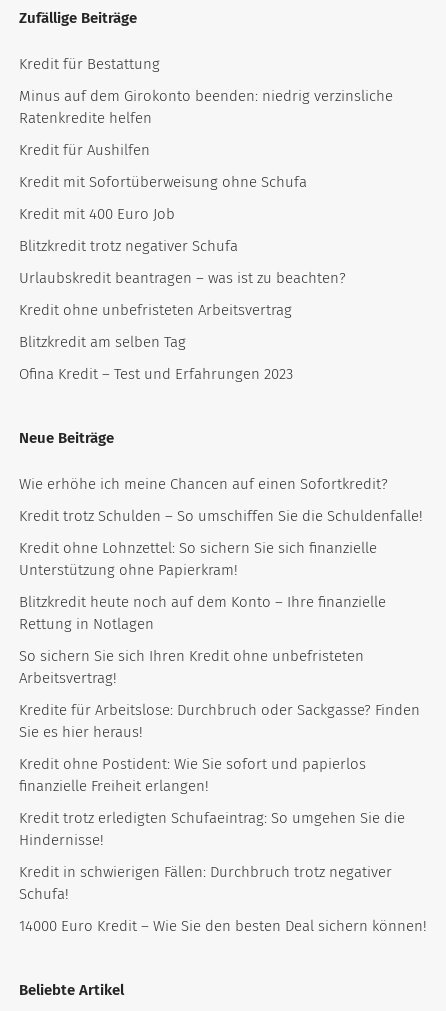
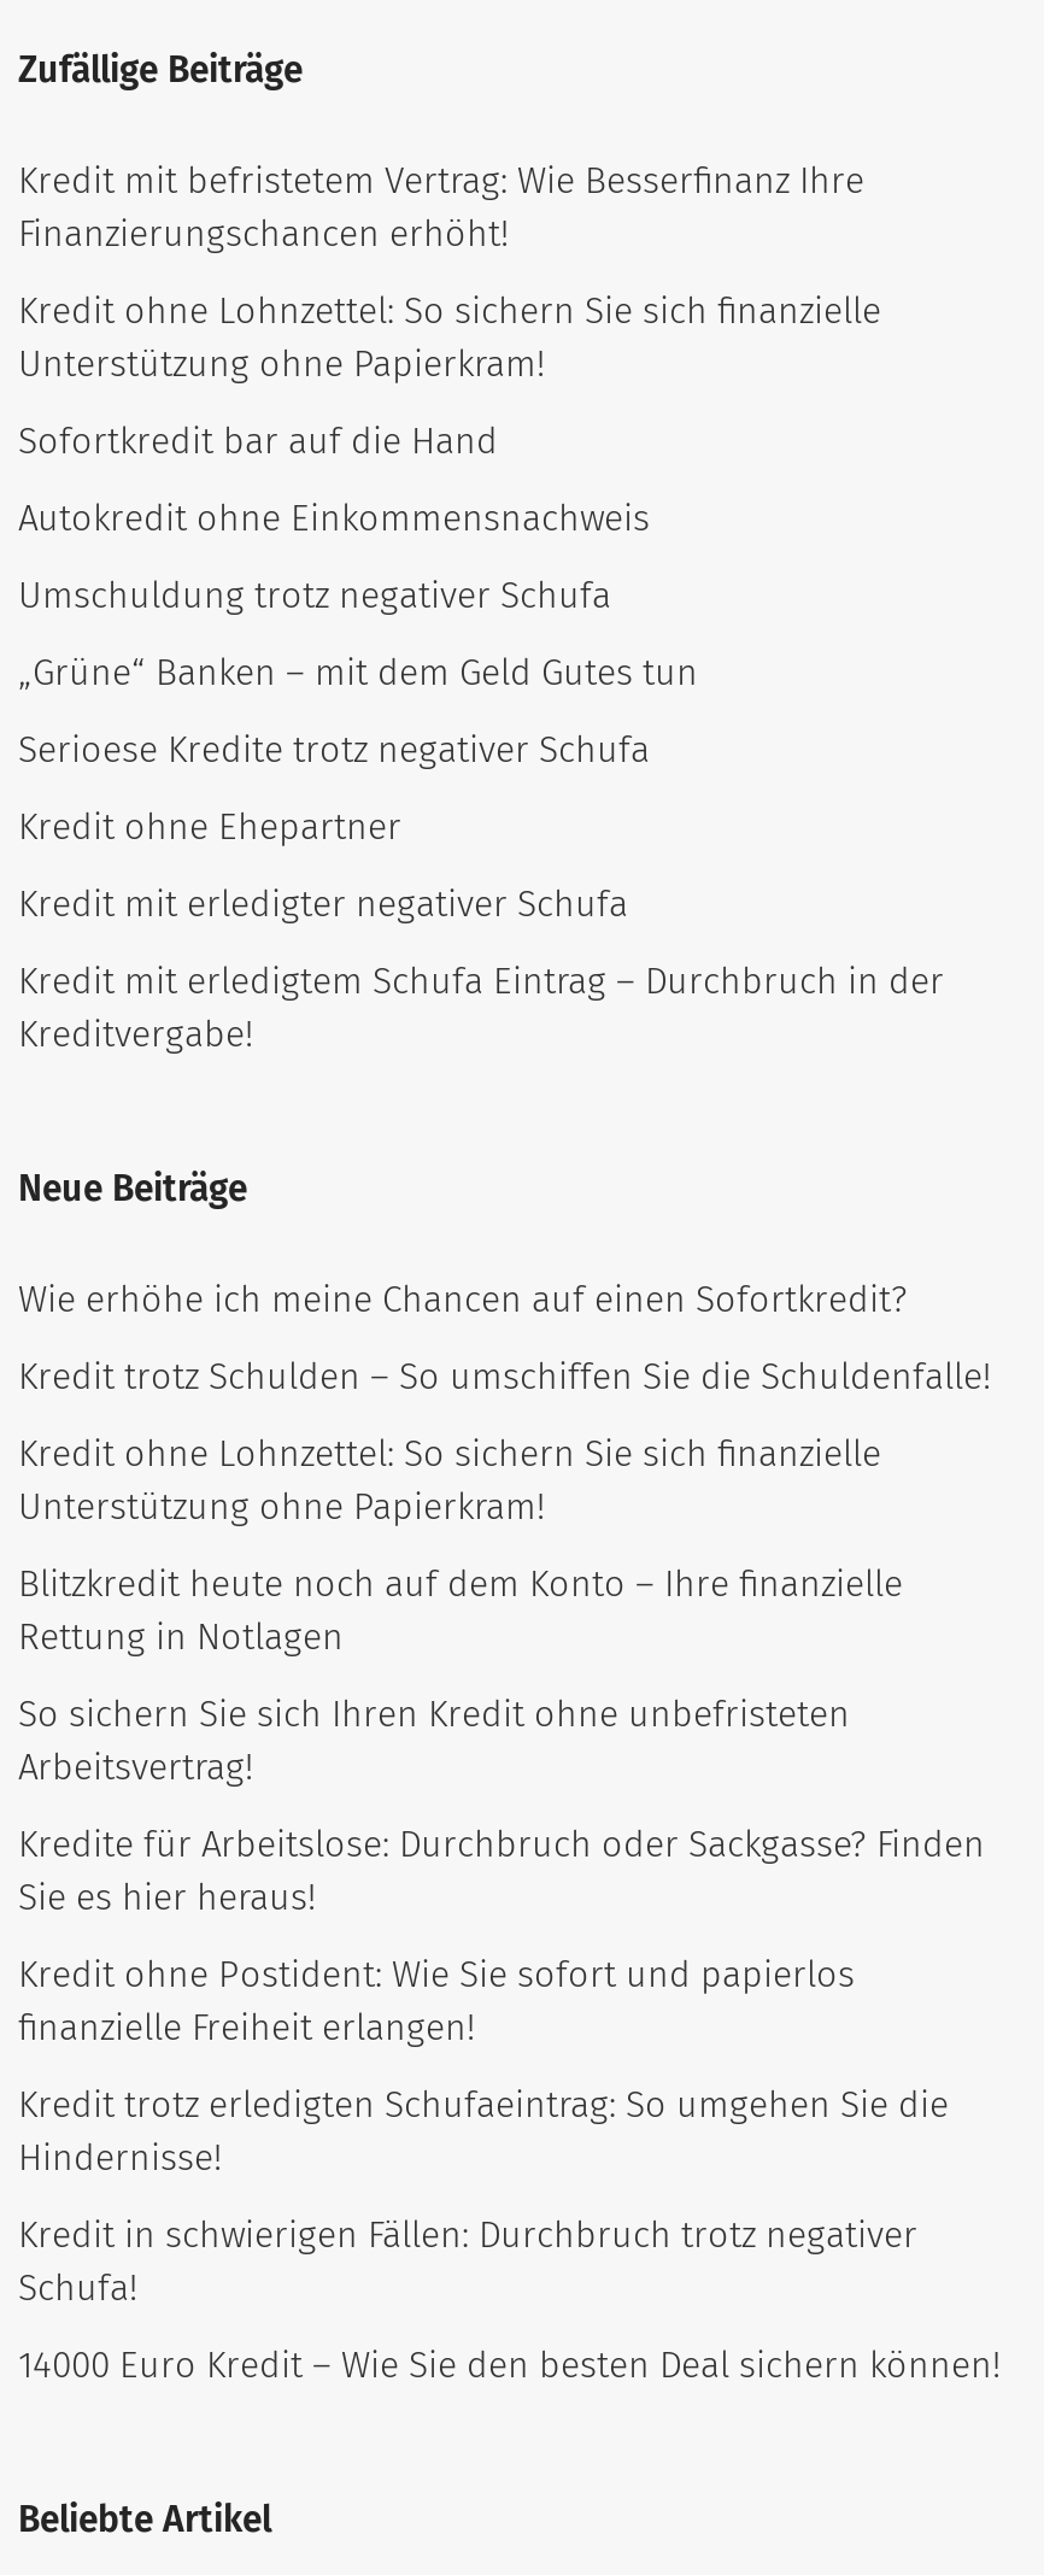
[19,55,160,73] Kredit für Bestattung -> [18,159,864,256] Kredit mit befristetem Vertrag: Wie Besserfinanz Ihre | Finanzierungschancen erhöht!
[19,87,393,127] Minus auf dem Girokonto beenden: niedrig verzinsliche | Ratenkredite helfen -> [18,289,881,386] Kredit ohne Lohnzettel: So sichern Sie sich finanzielle | Unterstützung ohne Papierkram!
[19,141,150,159] Kredit für Aushilfen -> [18,420,498,463] Sofortkredit bar auf die Hand
[19,173,307,191] Kredit mit Sofortüberweisung ohne Schufa -> [18,497,650,540] Autokredit ohne Einkommensnachweis
[19,205,175,223] Kredit mit 400 Euro Job -> [18,574,611,617] Umschuldung trotz negativer Schufa
[19,237,238,255] Blitzkredit trotz negativer Schufa -> [18,651,698,694] „Grüne“ Banken – mit dem Geld Gutes tun
[19,269,346,287] Urlaubskredit beantragen – was ist zu beachten? -> [18,728,650,772] Serioese Kredite trotz negativer Schufa
[19,301,292,319] Kredit ohne unbefristeten Arbeitsvertrag -> [18,805,401,849] Kredit ohne Ehepartner
[19,333,186,351] Blitzkredit am selben Tag -> [18,882,628,926] Kredit mit erledigter negativer Schufa
[19,365,293,383] Ofina Kredit – Test und Erfahrungen 2023 -> [18,960,944,1056] Kredit mit erledigtem Schufa Eintrag – Durchbruch in der | Kreditvergabe!

